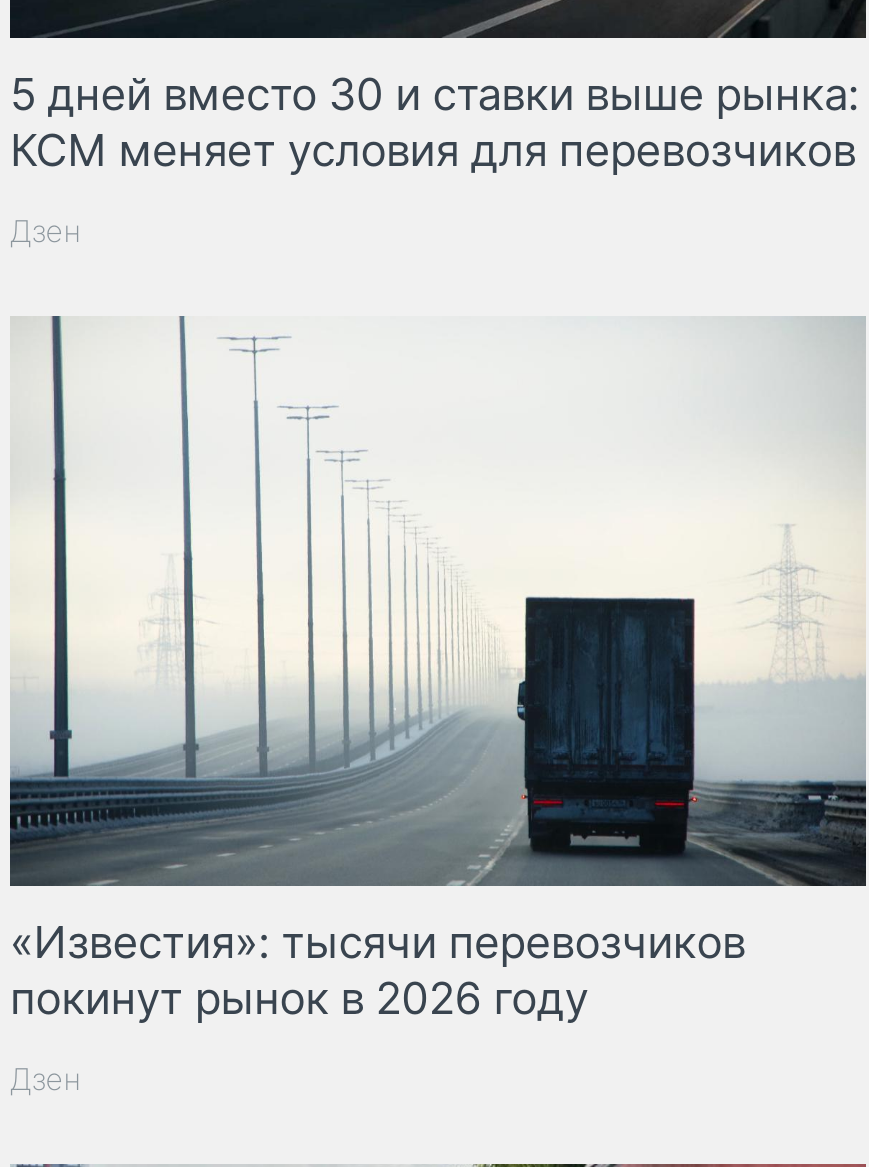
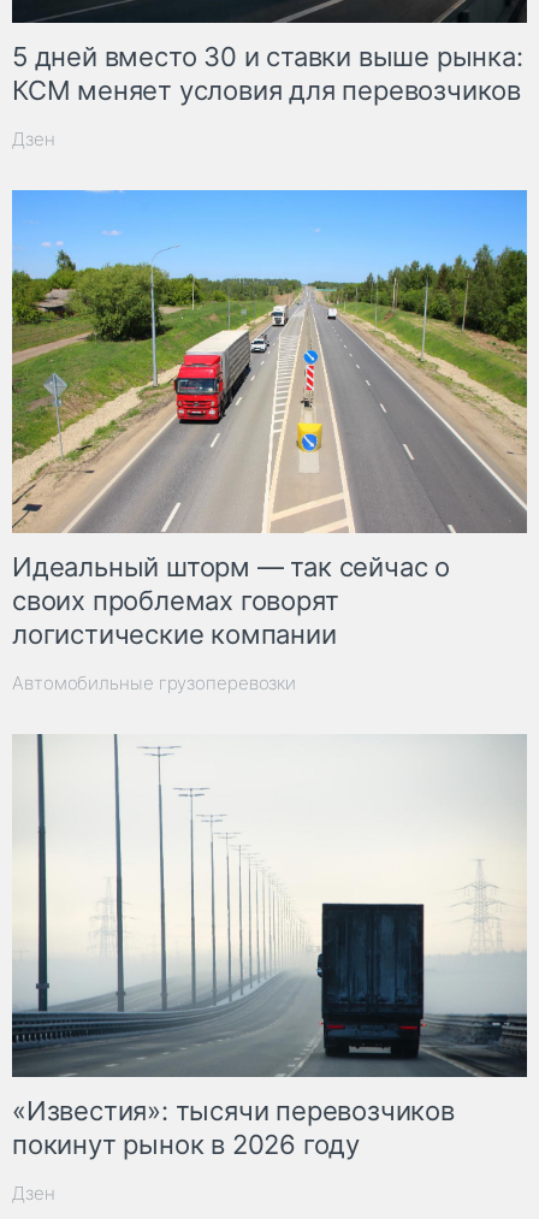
none -> [11,189,528,694] [image] | Идеальный шторм — так сейчас о | своих проблемах говорят | логистические компании | Автомобильные грузоперевозки

